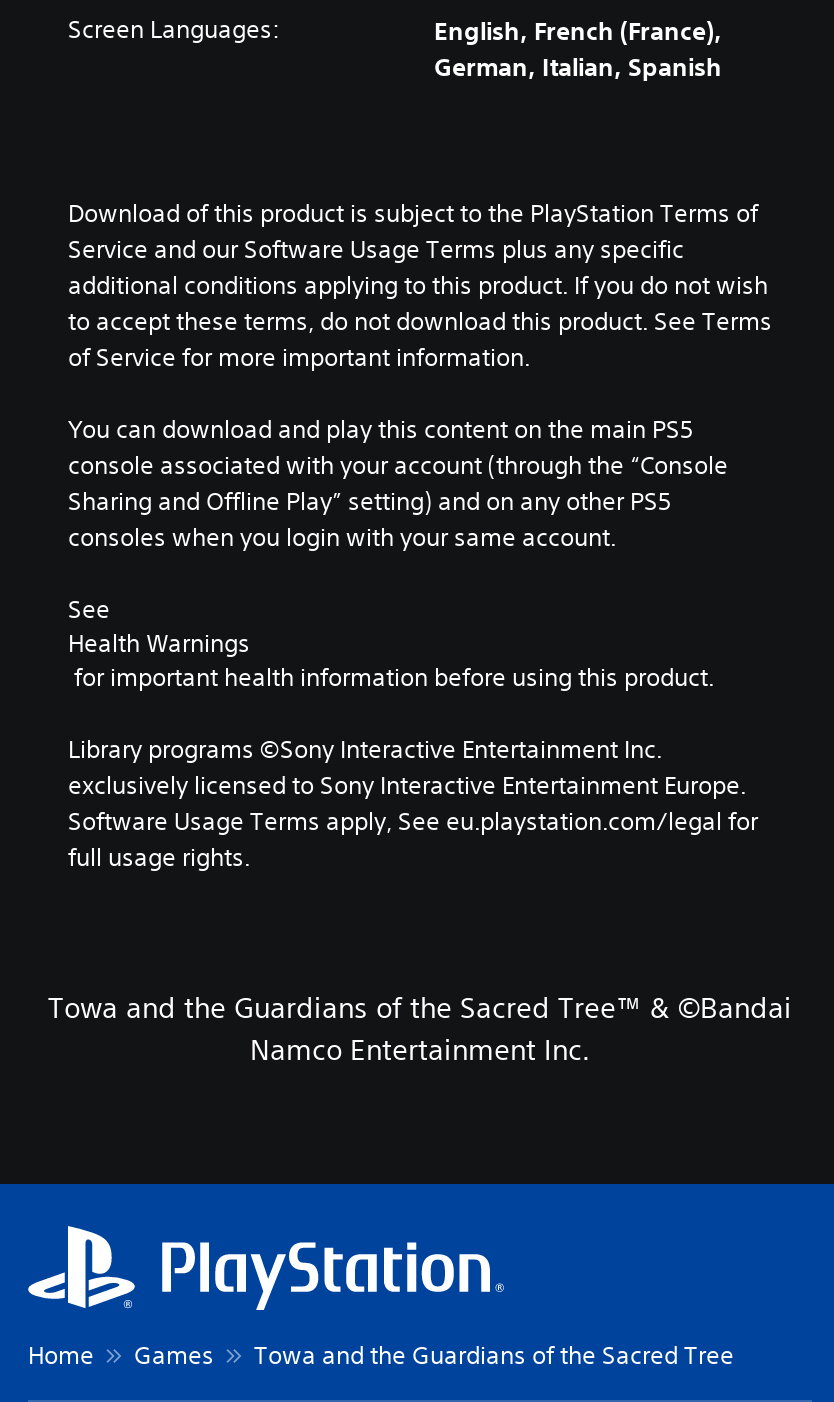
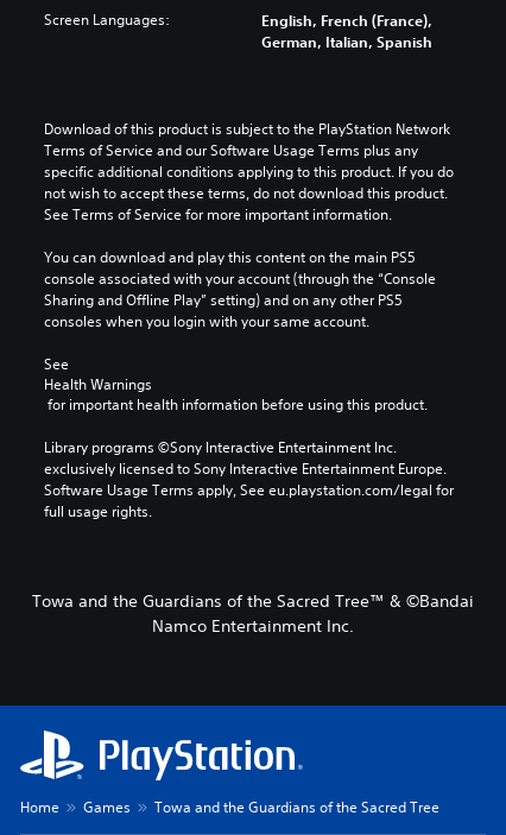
[68,196,772,374] Download of this product is subject to the PlayStation Terms of | Service and our Software Usage Terms plus any specific | additional conditions applying to this product. If you do not wish | to accept these terms, do not download this product. See Terms | of Service for more important information. -> [44,119,454,224] Download of this product is subject to the PlayStation Network | Terms of Service and our Software Usage Terms plus any | specific additional conditions applying to this product. If you do | not wish to accept these terms, do not download this product. | See Terms of Service for more important information.

